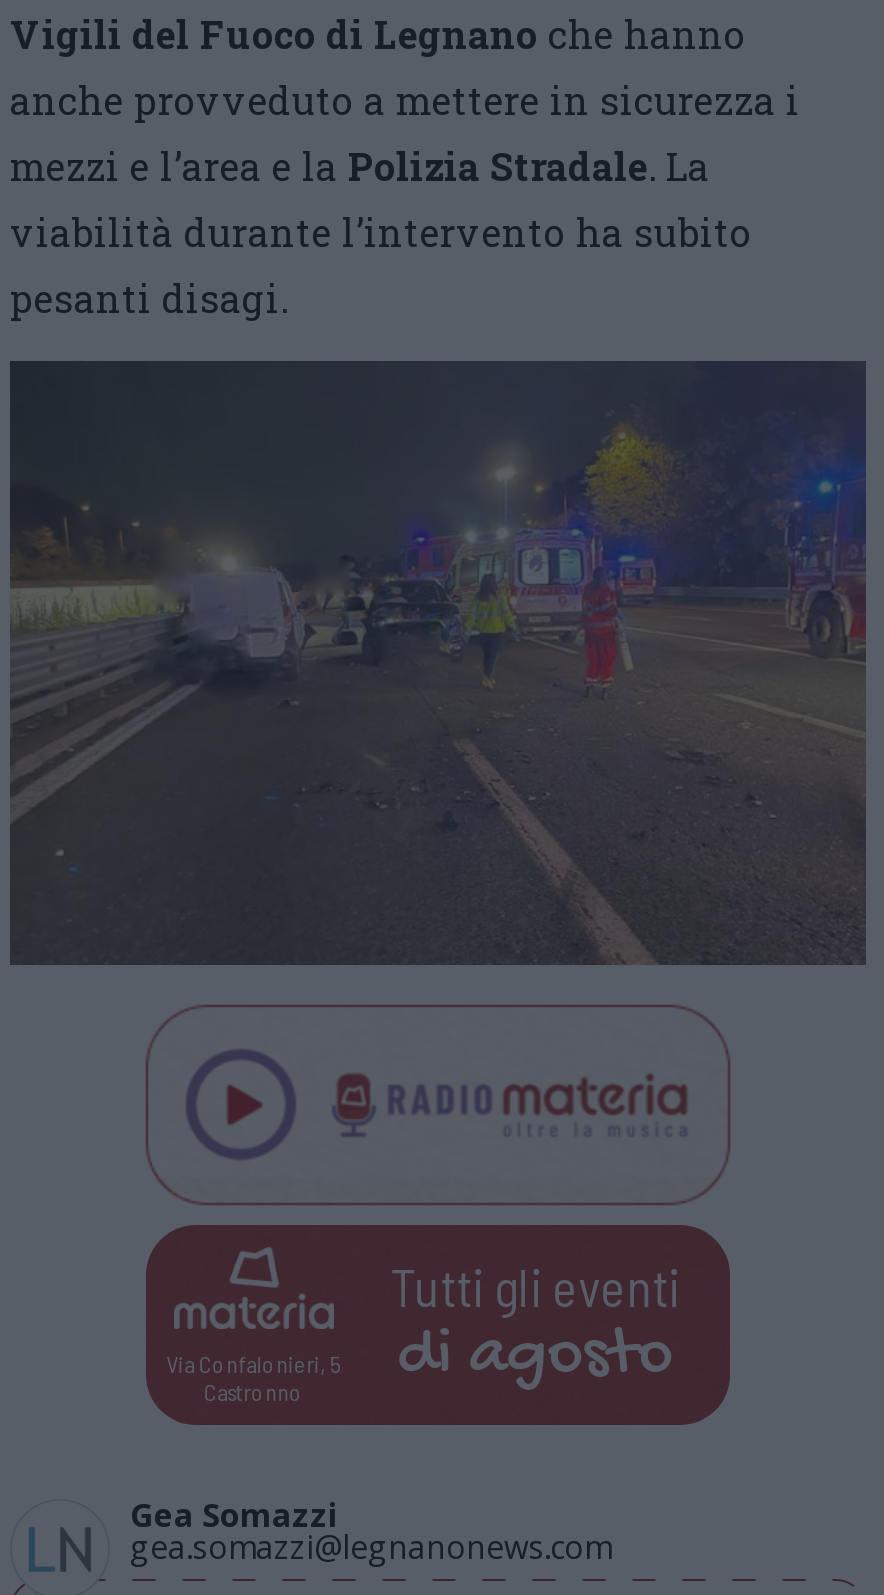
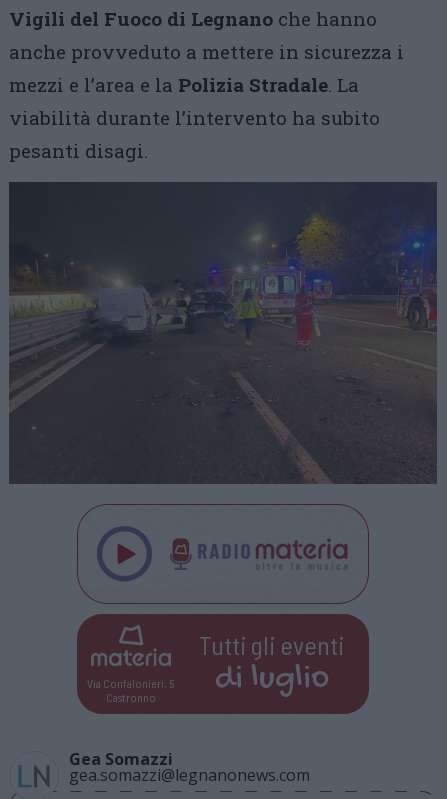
[397,1317,673,1397] di agosto -> [215,660,329,700] di luglio

